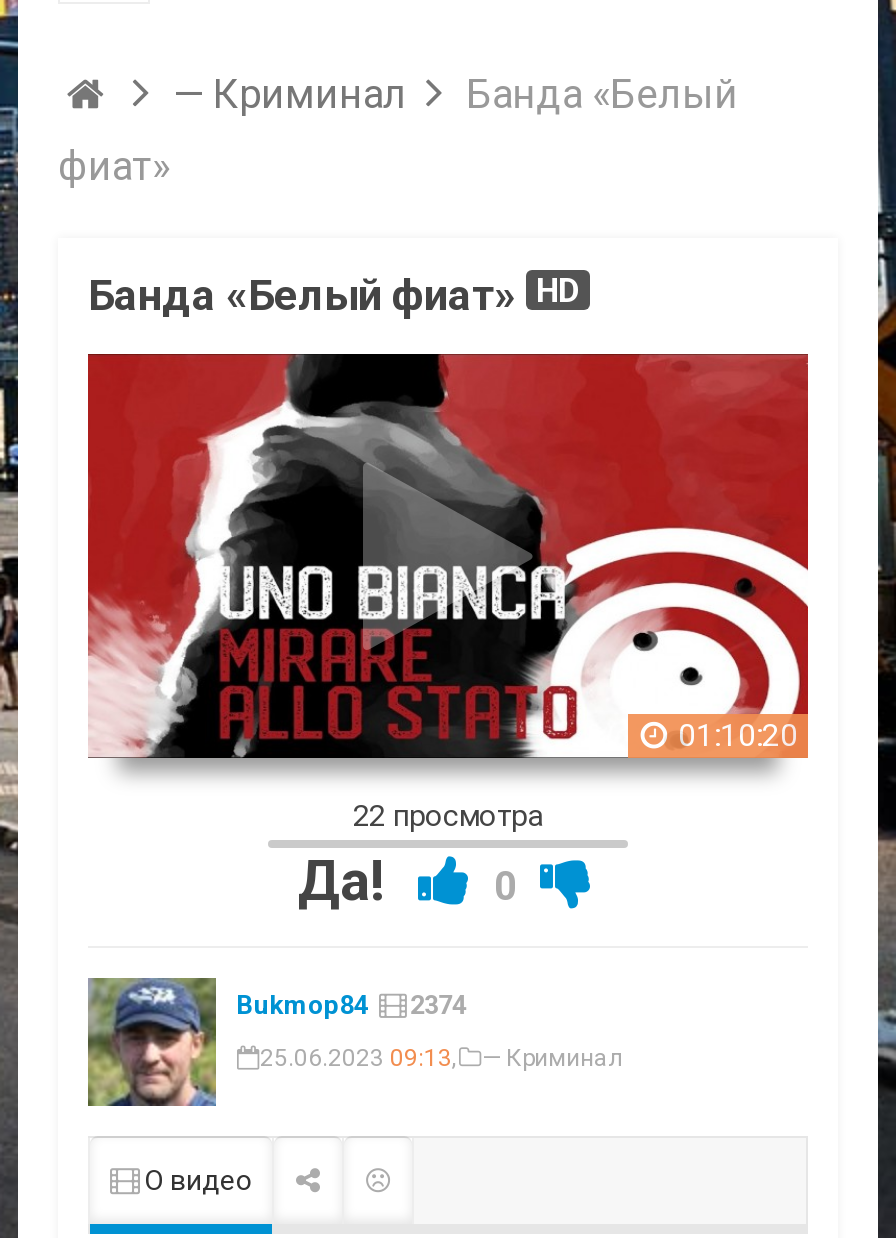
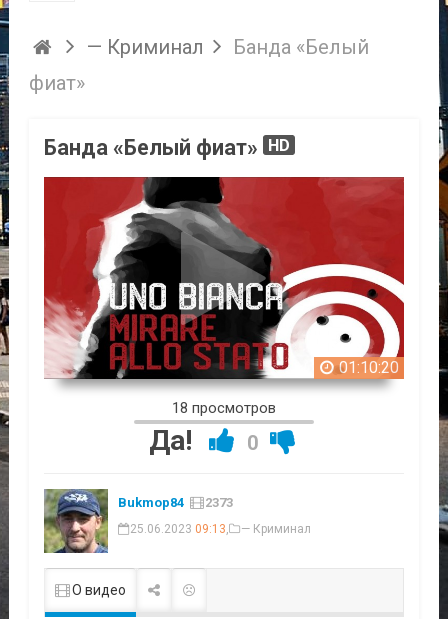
[353,798,543,834] 22 просмотра -> [172,399,276,417] 18 просмотров
[236,990,466,1020] Bukmop84 2374 -> [118,495,233,510] Bukmop84 2373

